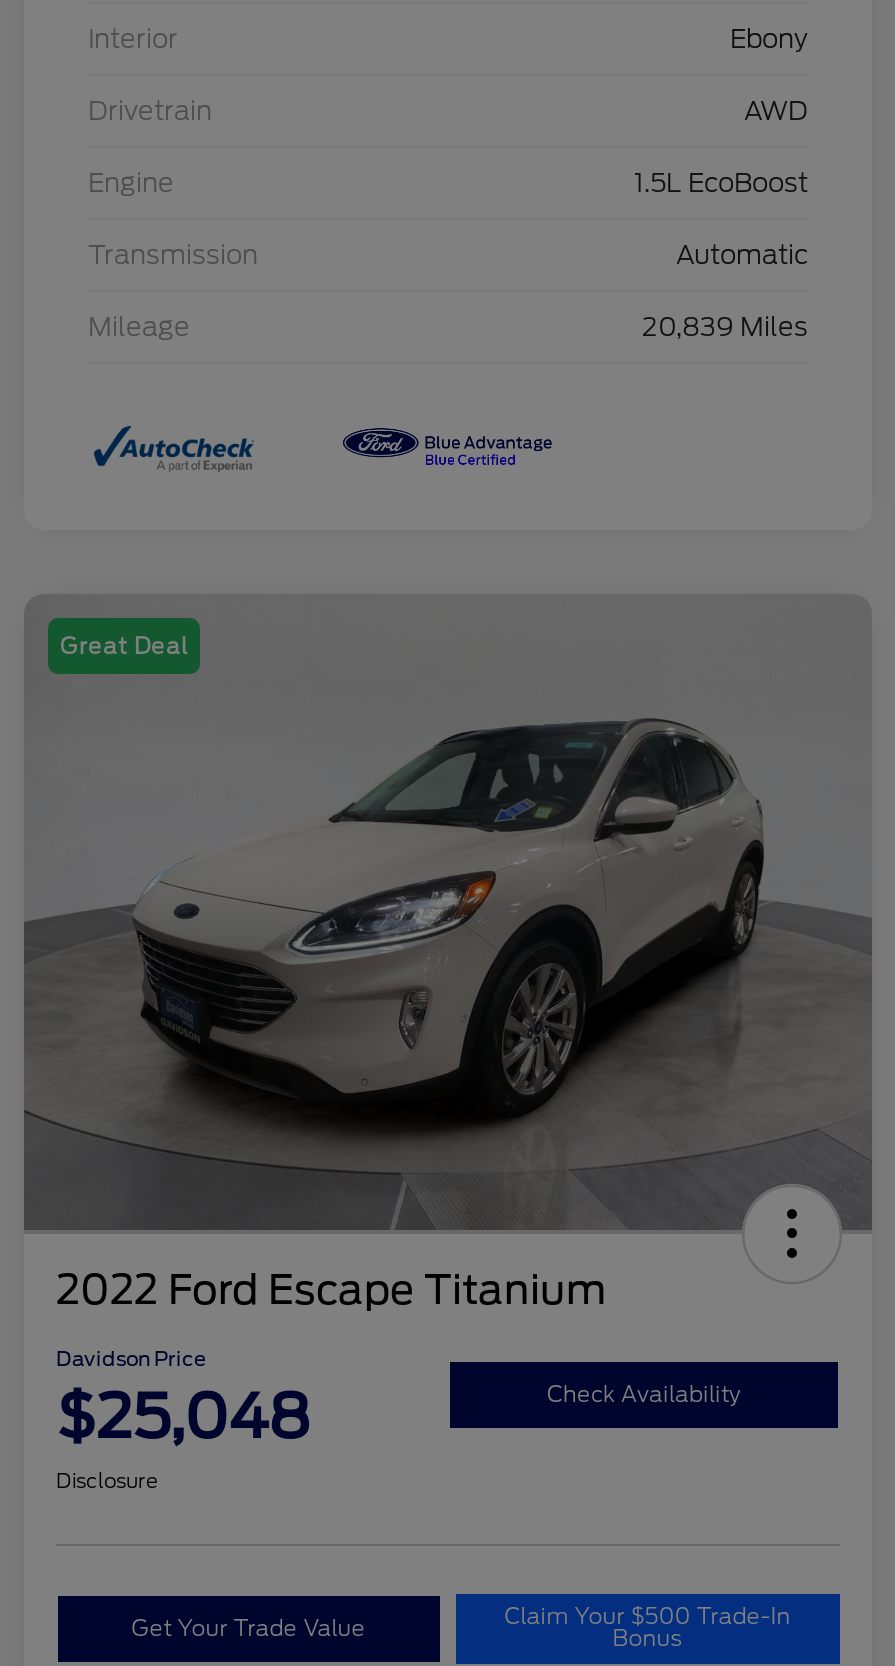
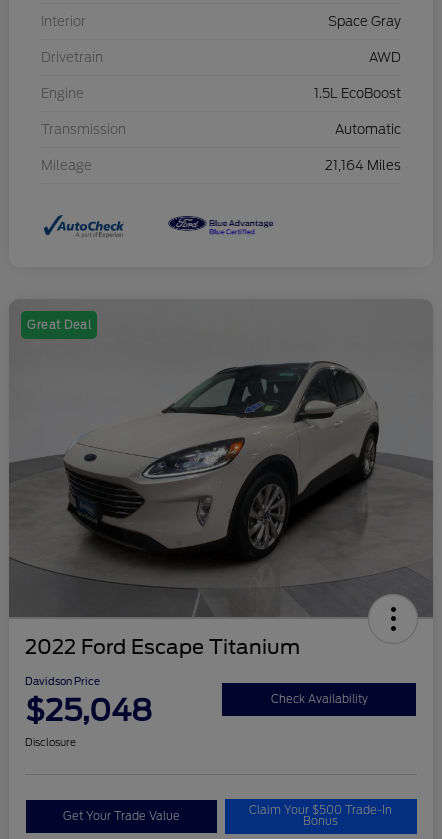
[730,24,808,54] Ebony -> [328,14,401,29] Space Gray
[642,312,808,342] 20,839 Miles -> [325,158,401,173] 21,164 Miles

